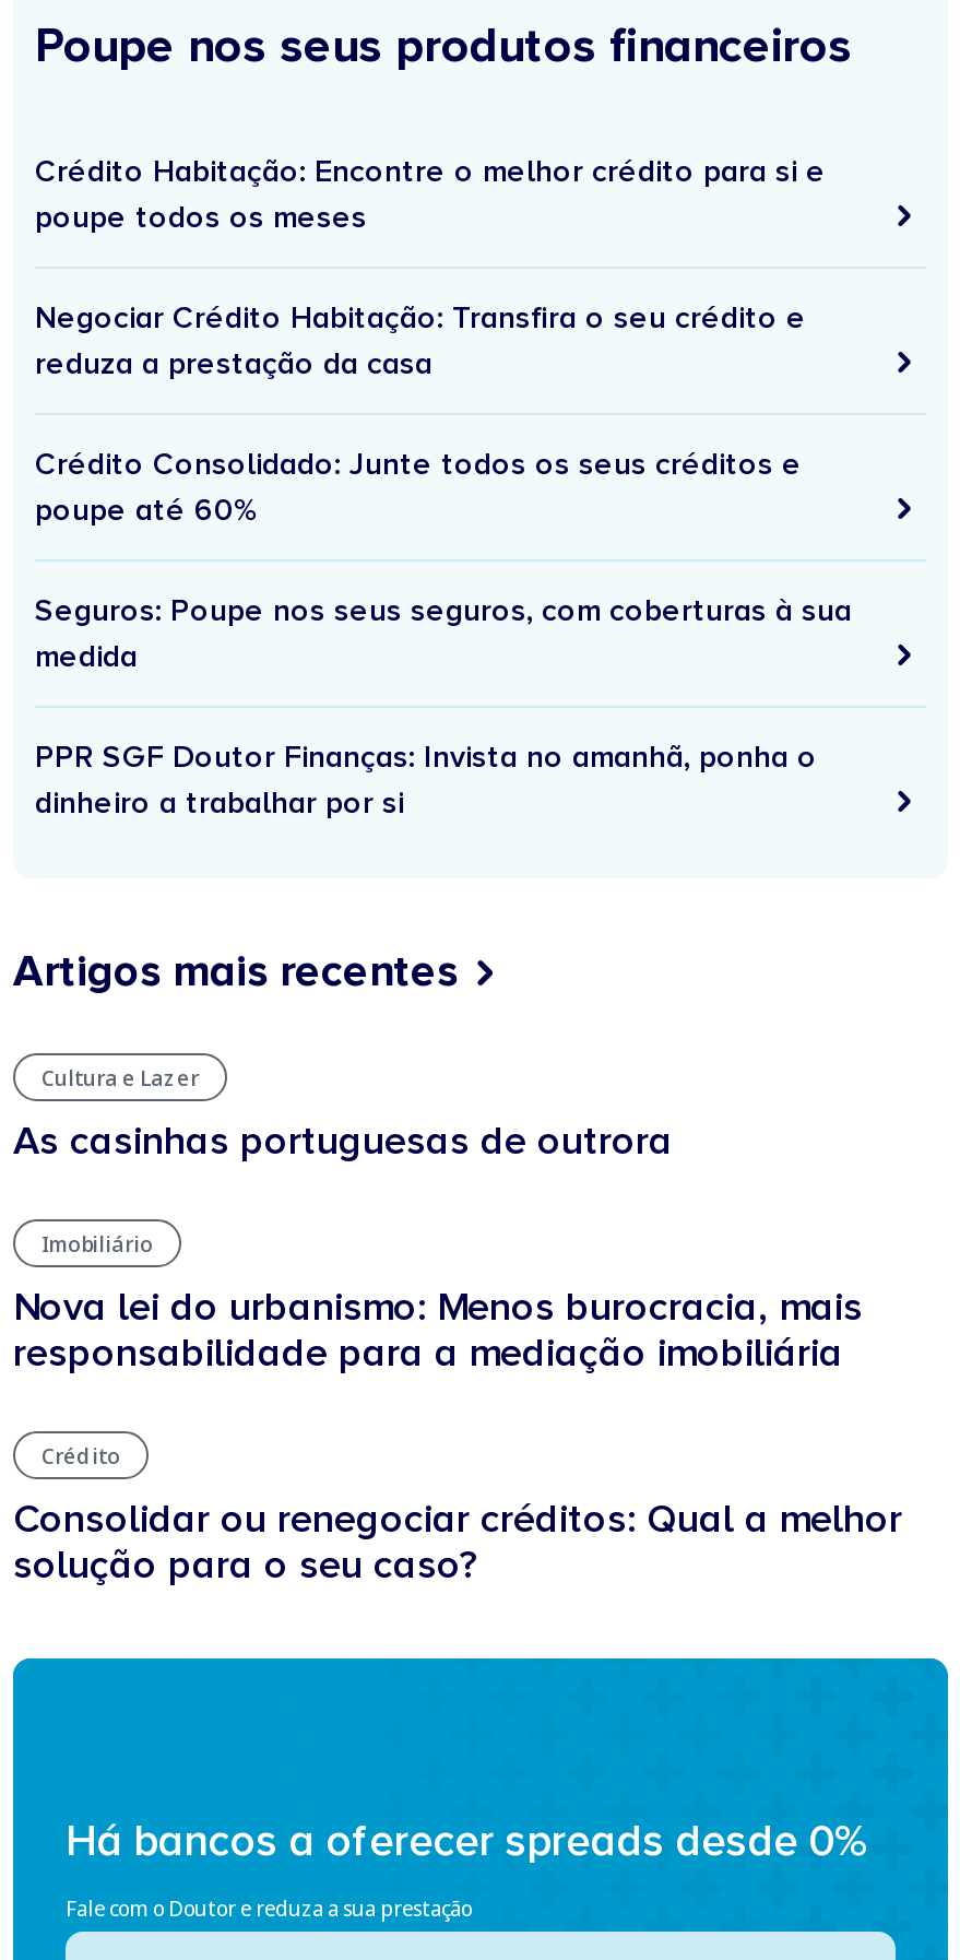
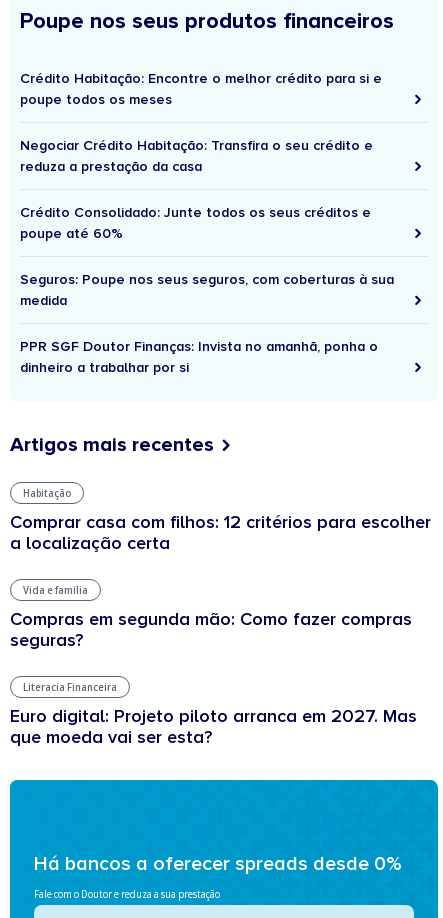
[42,1062,199,1093] Cultura e Lazer -> [23,486,71,500] Habitação
[13,1117,673,1165] As casinhas portuguesas de outrora -> [10,511,431,554] Comprar casa com filhos: 12 critérios para escolher | a localização certa
[42,1228,153,1259] Imobiliário -> [23,583,88,597] Vida e família
[13,1283,863,1377] Nova lei do urbanismo: Menos burocracia, mais | responsabilidade para a mediação imobiliária -> [10,608,412,651] Compras em segunda mão: Como fazer compras | seguras?
[42,1440,120,1471] Crédito -> [23,680,117,694] Literacia Financeira
[13,1495,902,1589] Consolidar ou renegociar créditos: Qual a melhor | solução para o seu caso? -> [10,705,417,748] Euro digital: Projeto piloto arranca em 2027. Mas | que moeda vai ser esta?

